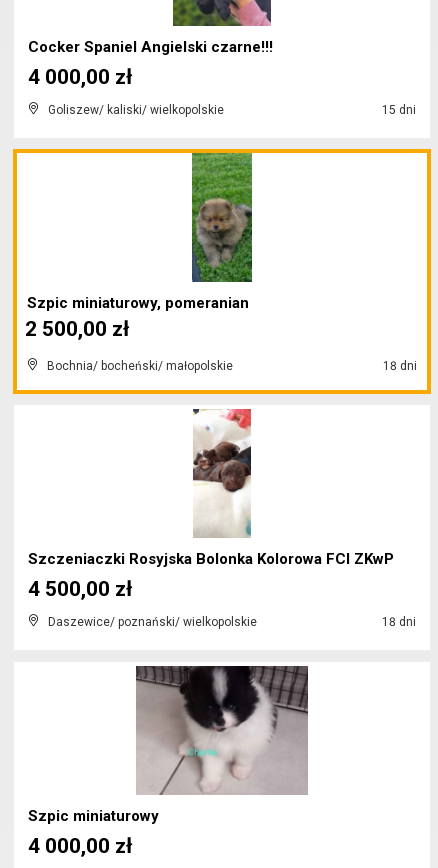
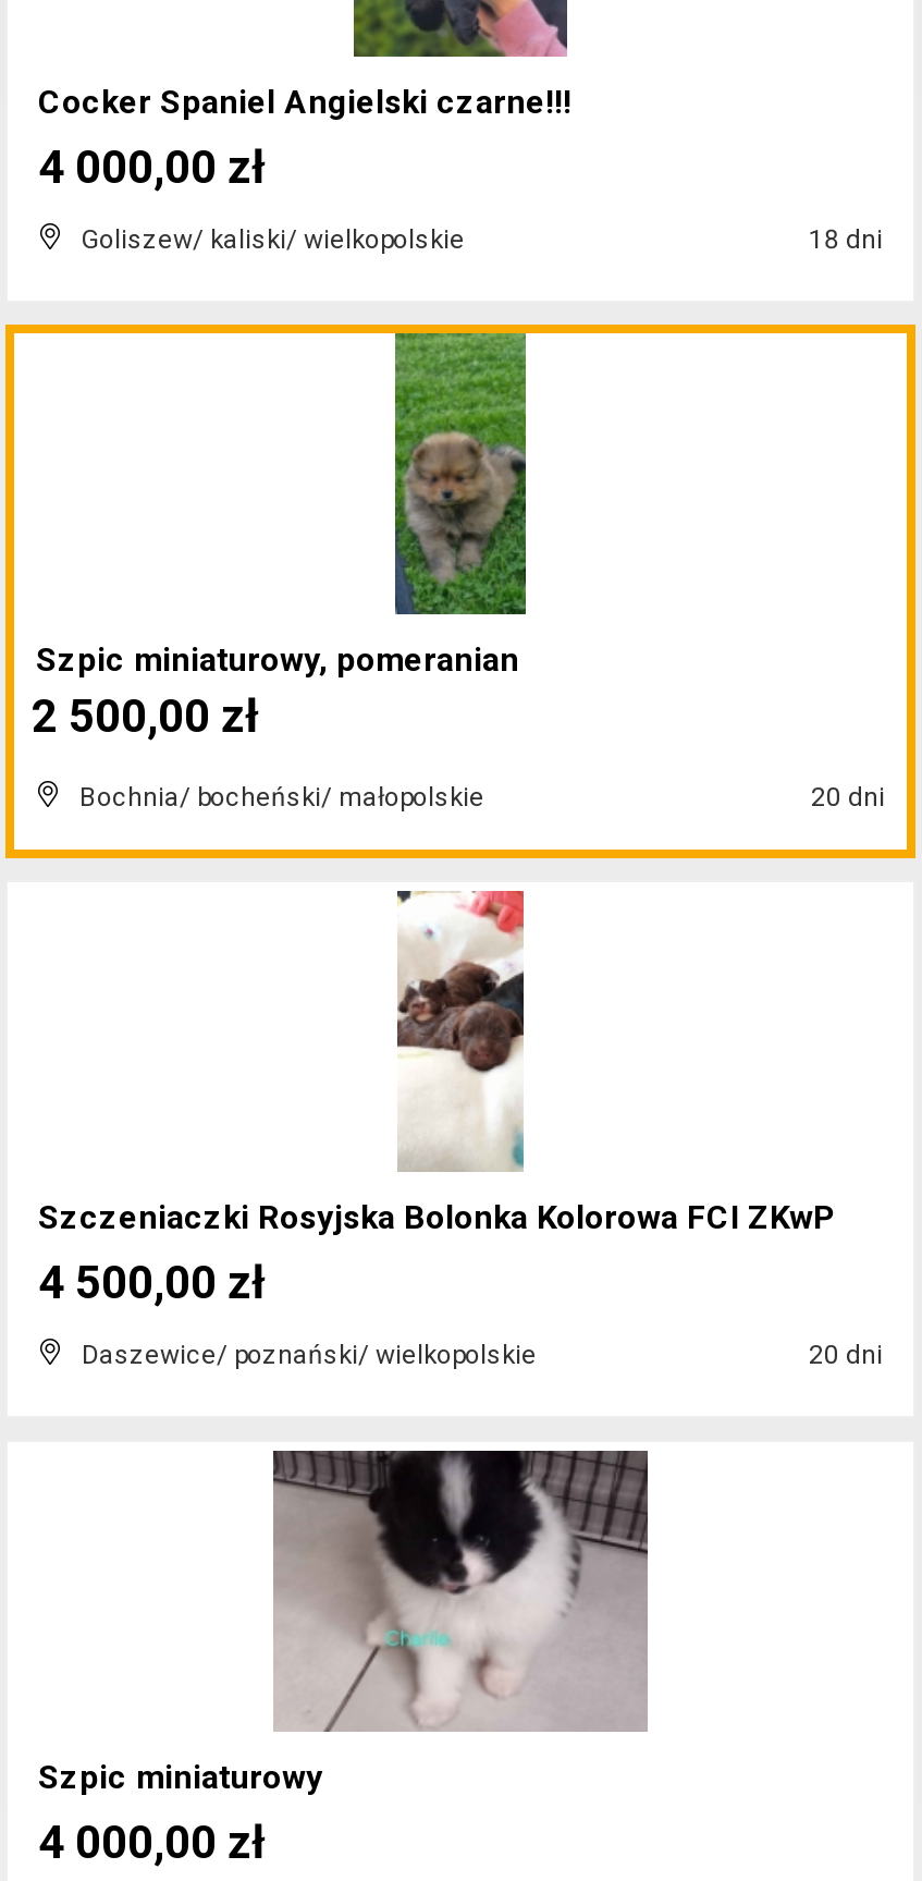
[379,103,416,117] 15 dni -> [802,224,883,255] 18 dni
[380,359,417,373] 18 dni -> [804,782,885,813] 20 dni
[379,615,416,629] 18 dni -> [802,1340,883,1370] 20 dni

